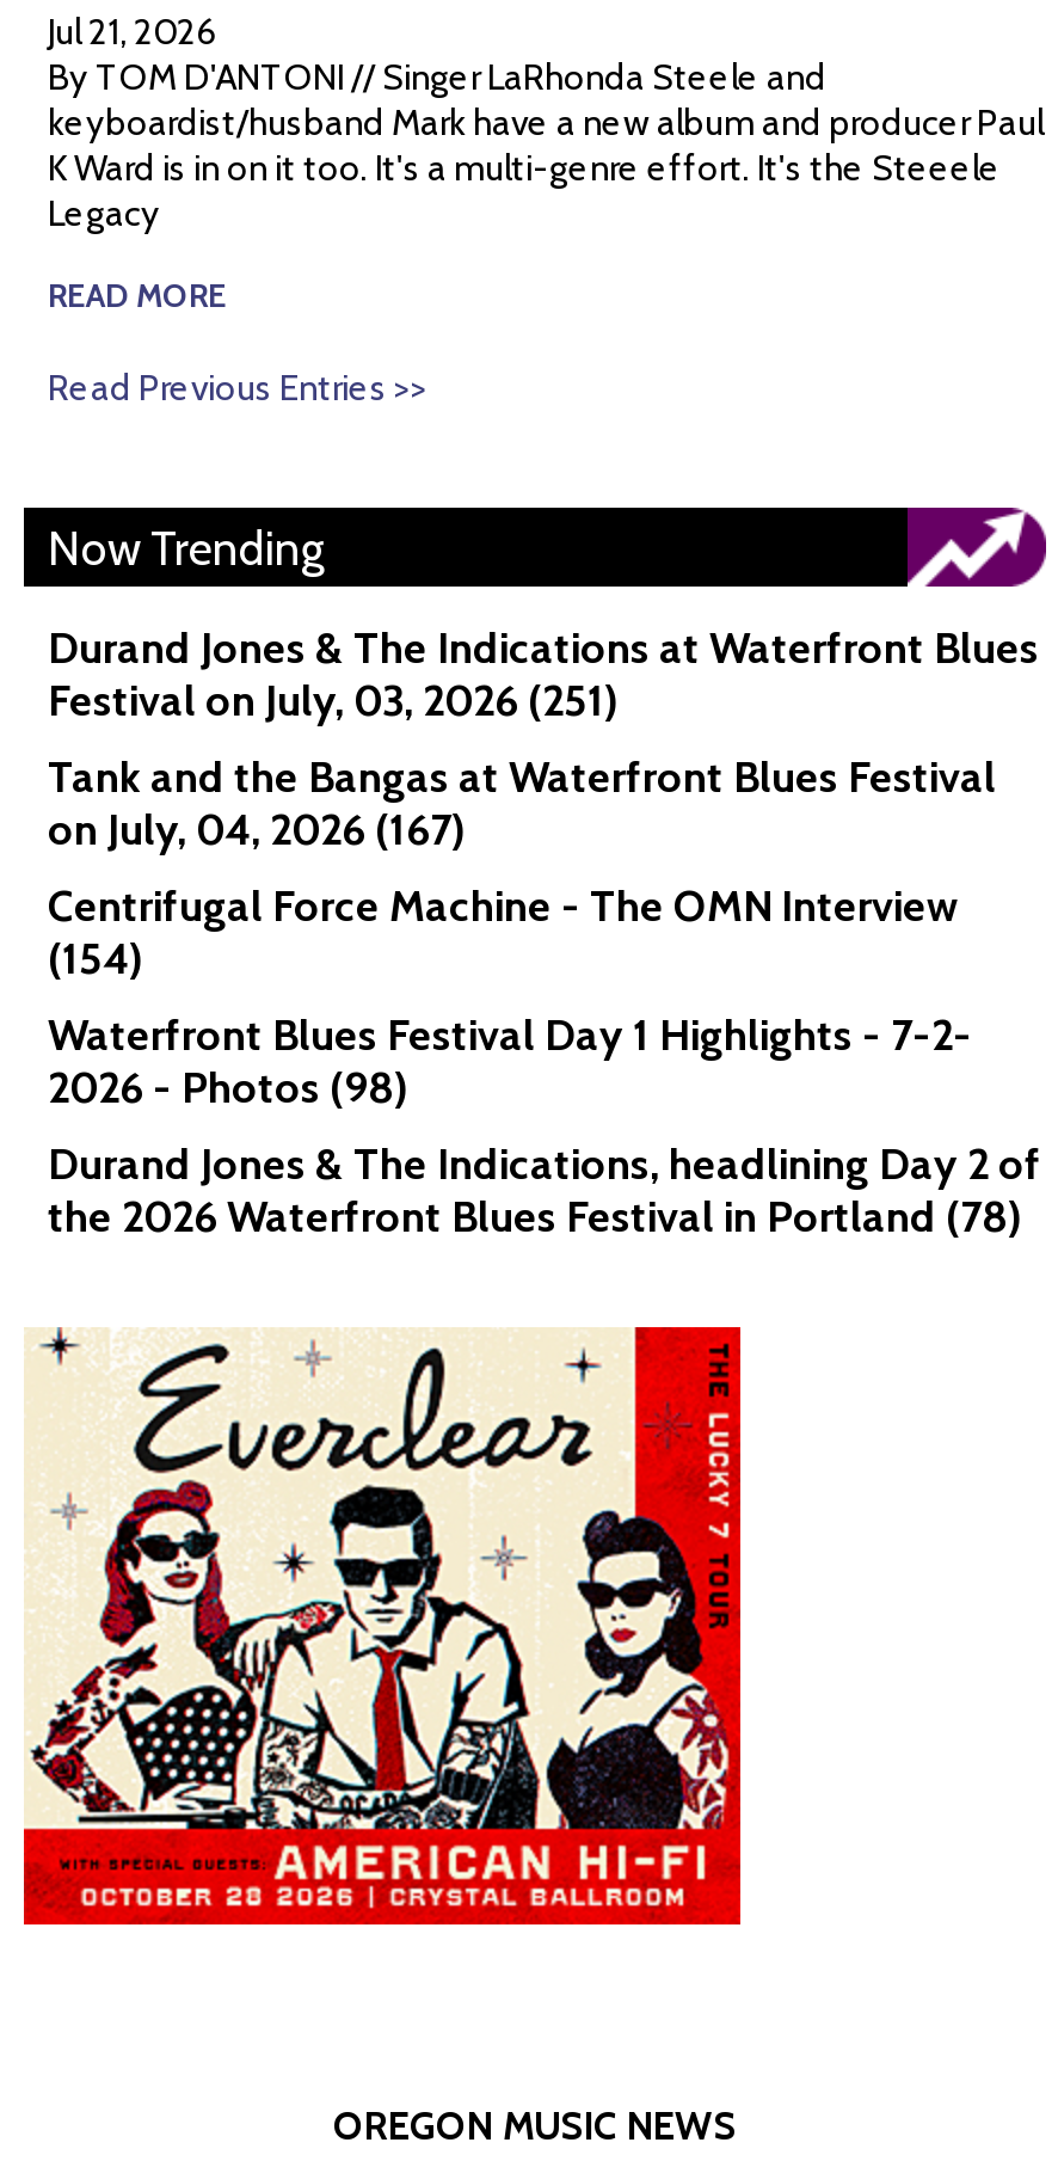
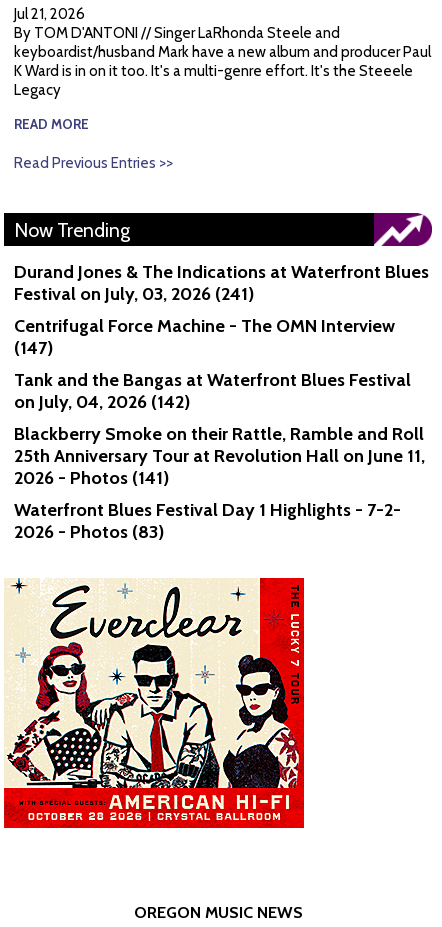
[48,676,619,857] Festival on July, 03, 2026 (251) | on July, 04, 2026 (167) -> [14,283,254,305] Festival on July, 03, 2026 (241)
moved [48,752,996,805] -> [14,369,411,391]: Tank and the Bangas at Waterfront Blues Festival
moved [48,881,958,934] -> [14,315,395,337]: Centrifugal Force Machine - The OMN Interview
[48,934,143,986] (154) -> [14,337,425,489] (147) | on July, 04, 2026 (142) | Blackberry Smoke on their Rattle, Ramble and Roll | 25th Anniversary Tour at Revolution Hall on June 11, | 2026 - Photos (141)
moved [48,1010,972,1063] -> [14,499,401,521]: Waterfront Blues Festival Day 1 Highlights - 7-2-
[48,1063,1041,1245] 2026 - Photos (98) | Durand Jones & The Indications, headlining Day 2 of | the 2026 Waterfront Blues Festival in Portland (78) -> [14,521,164,543] 2026 - Photos (83)

